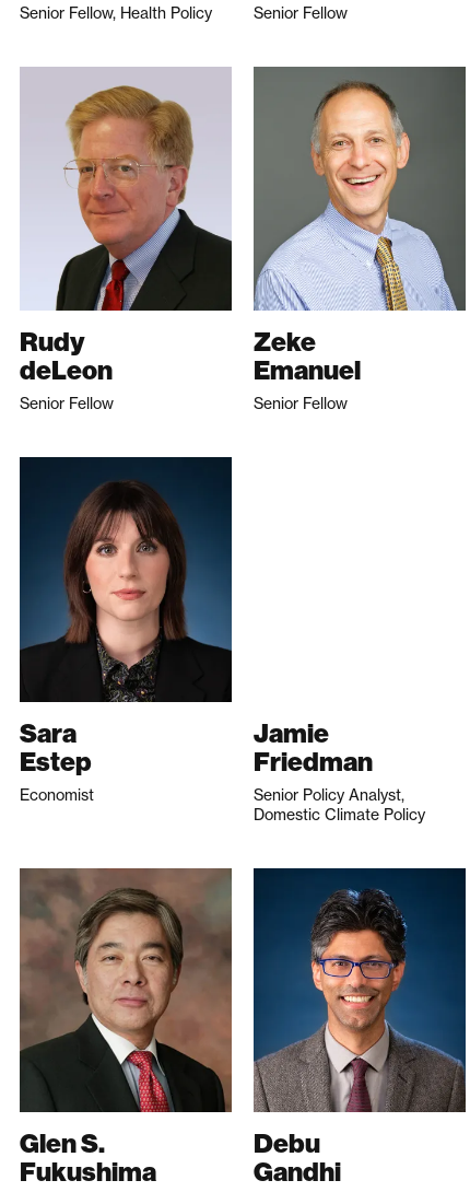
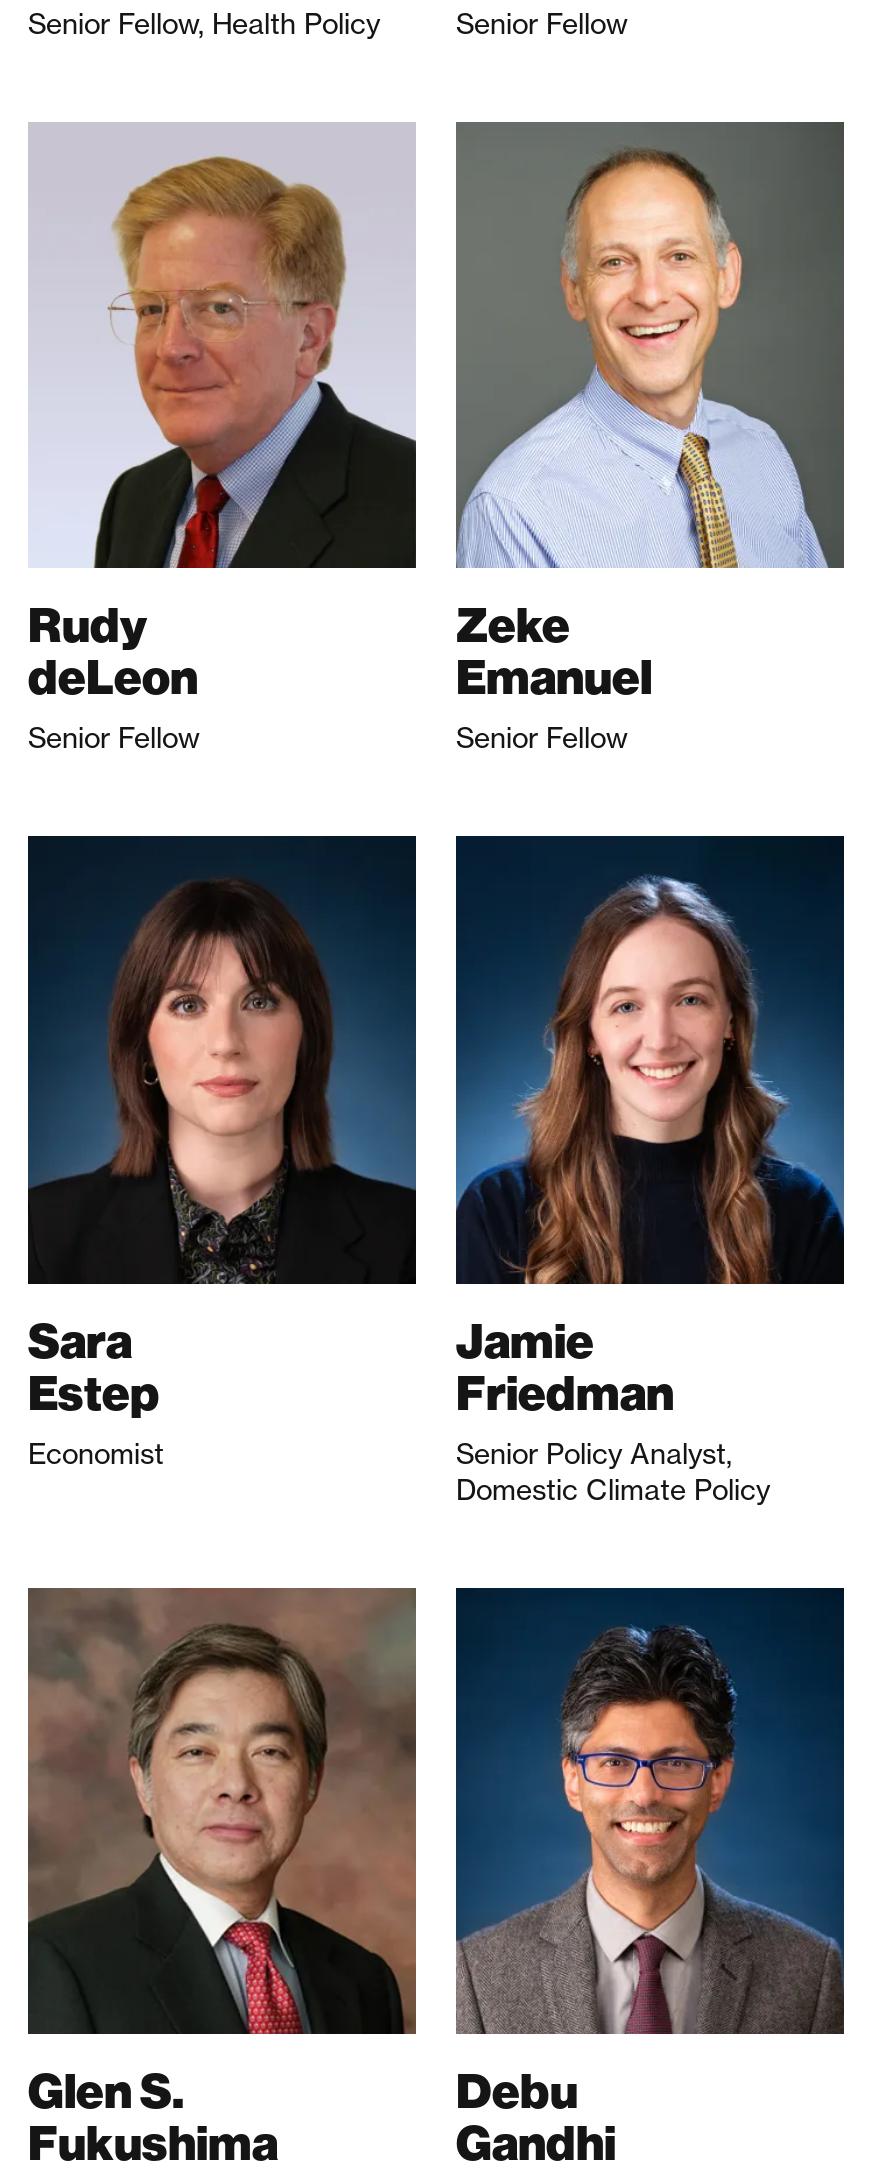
none -> [454,834,846,1286] [image]

